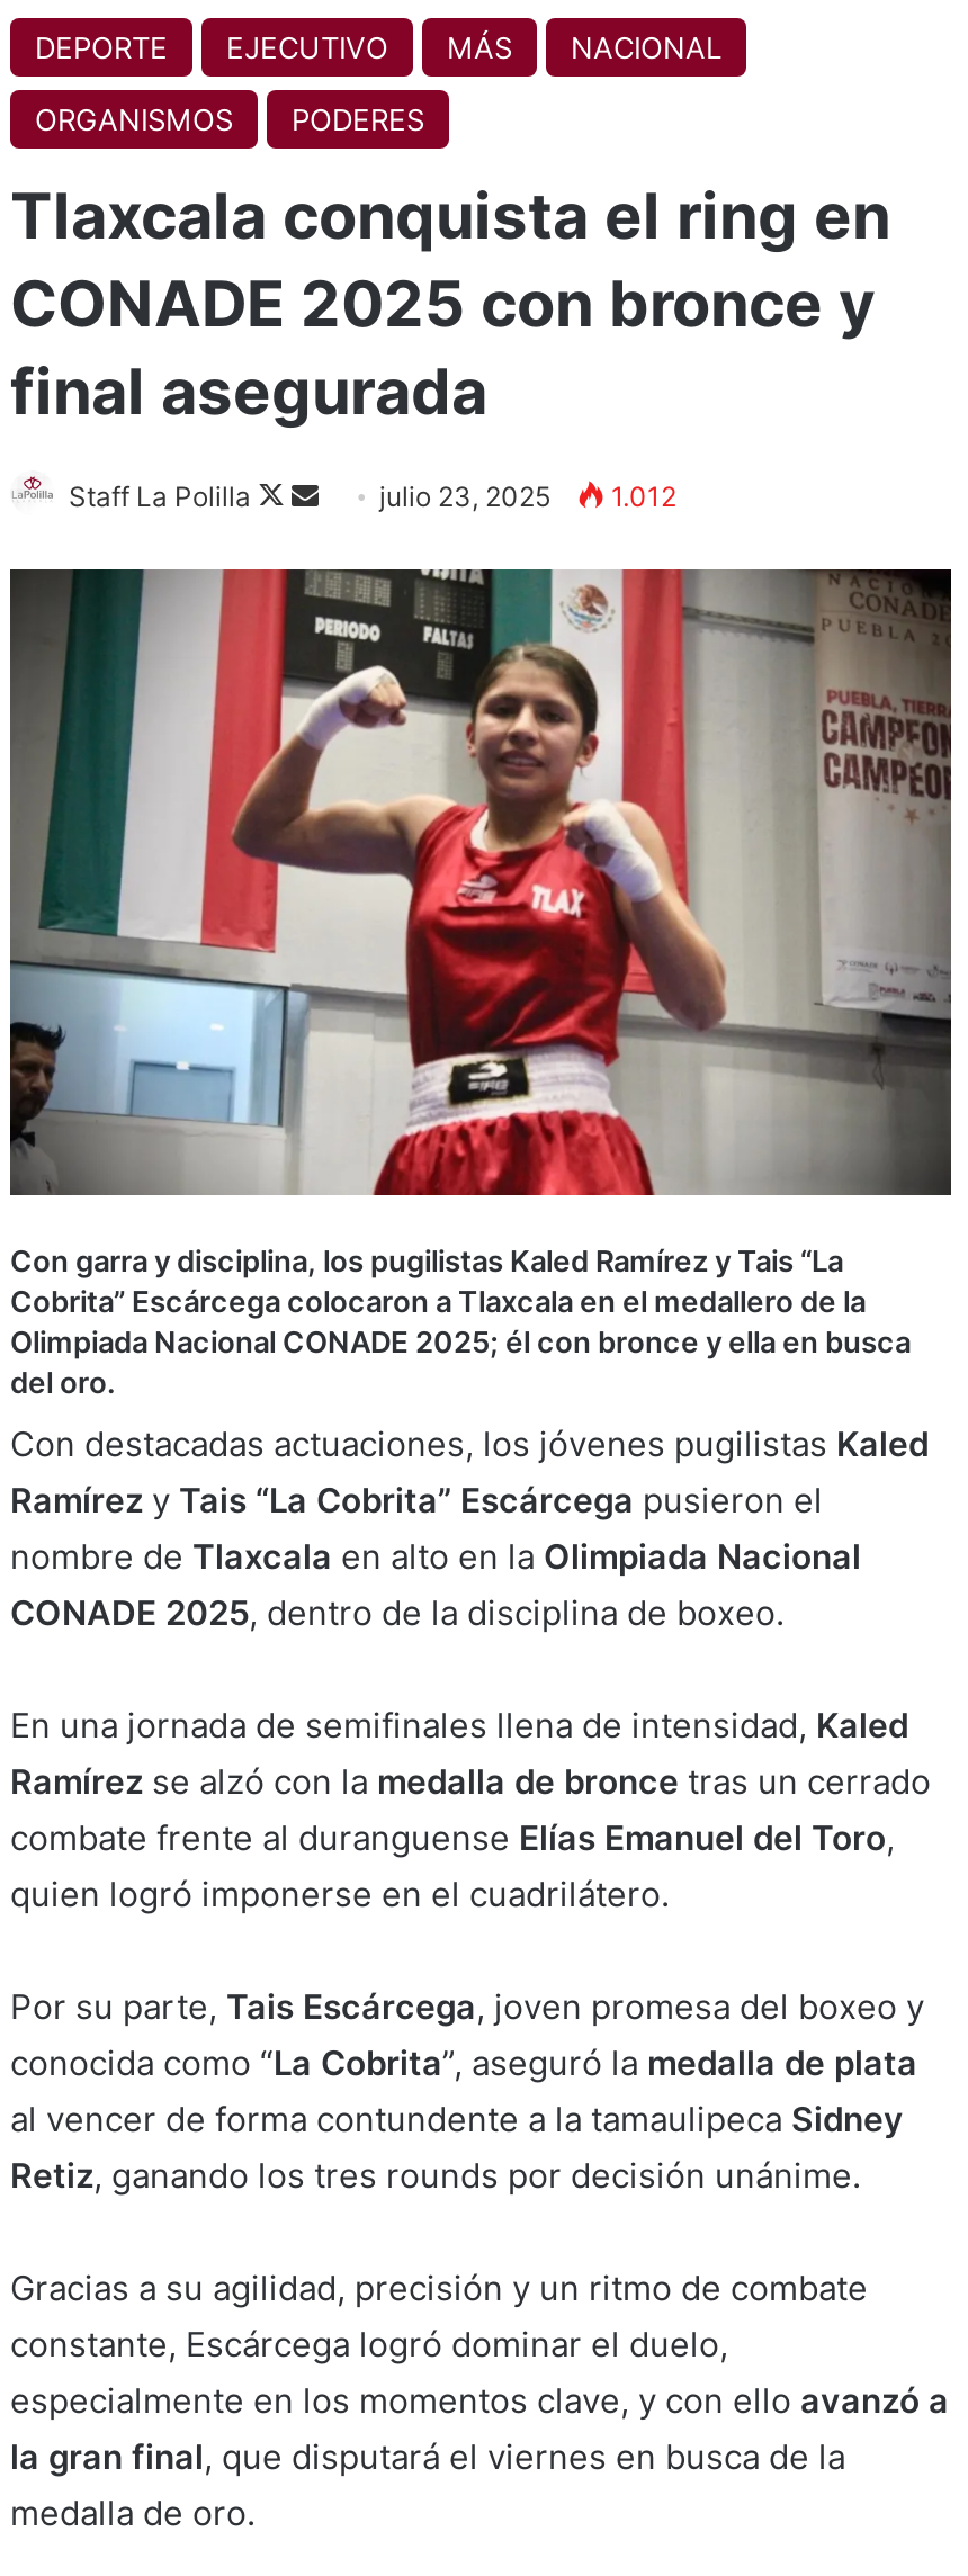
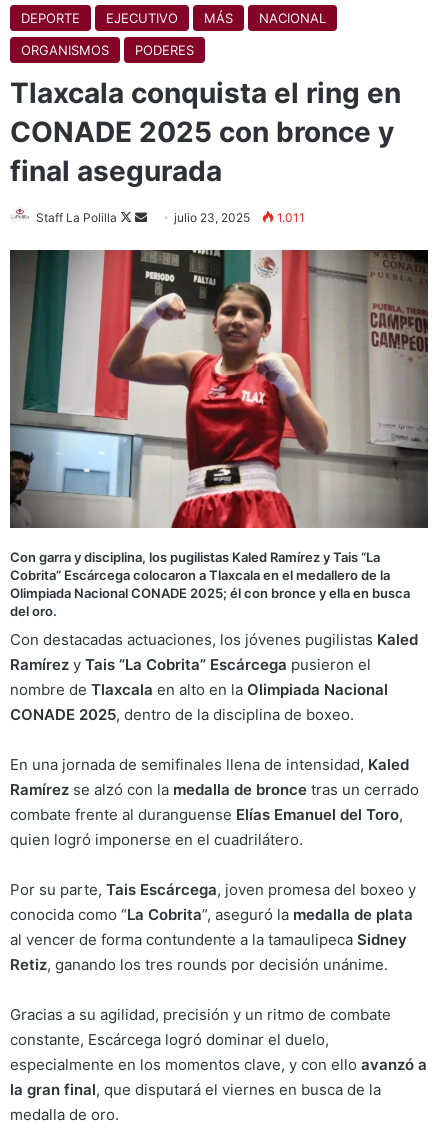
[604,478,676,512] 1.012 -> [274,209,305,224] 1.011

